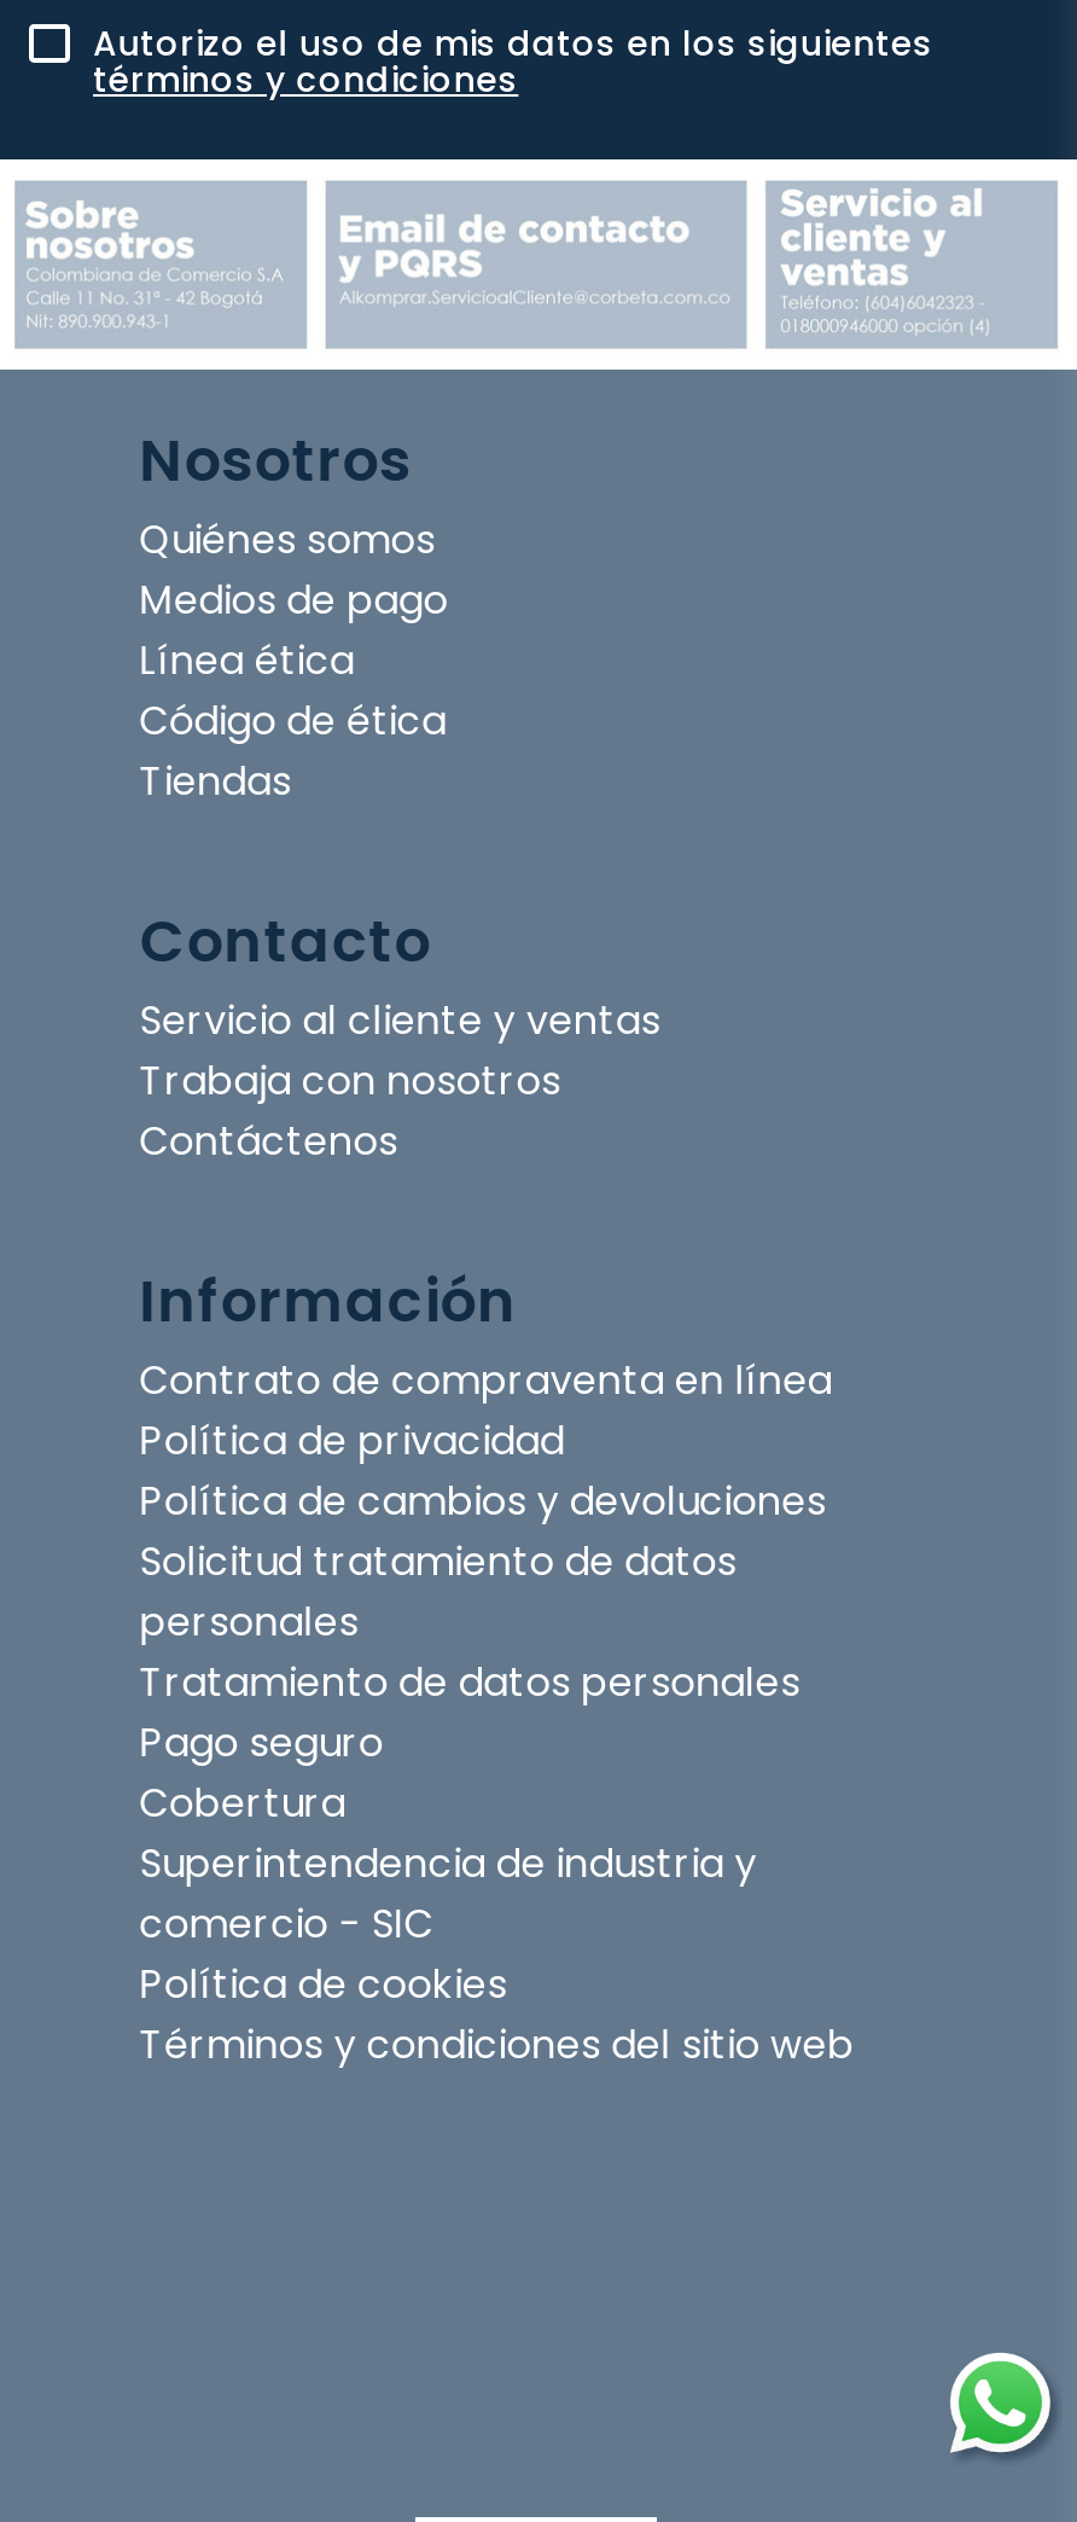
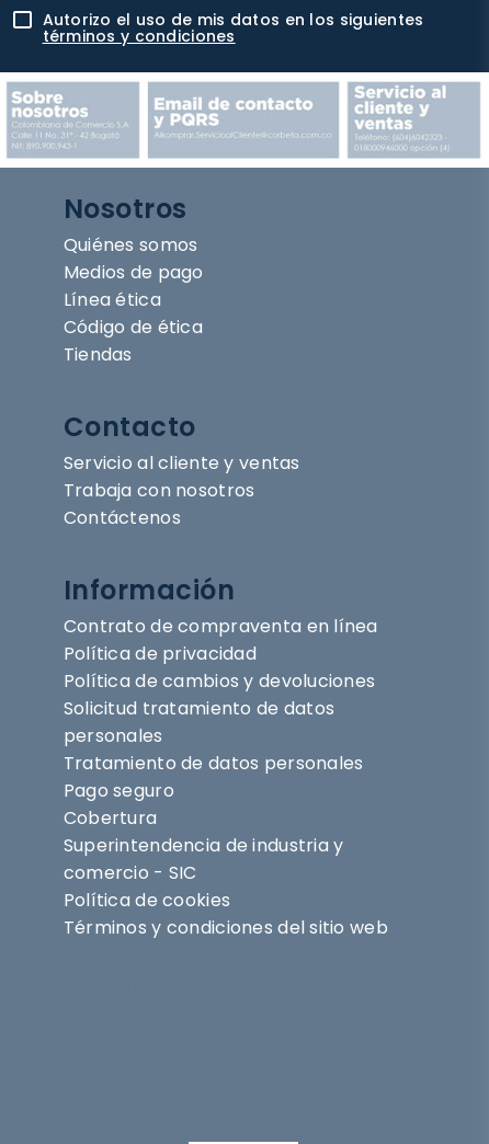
[949,2350,1050,2454] [image] -> none

